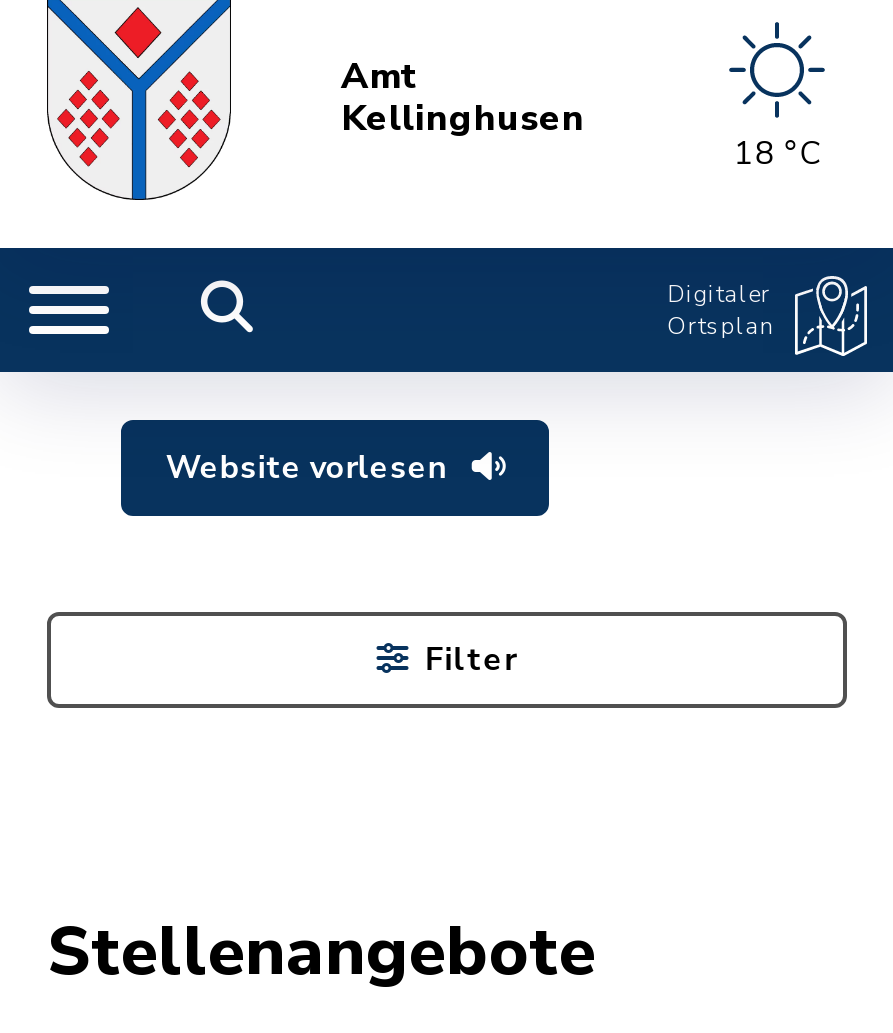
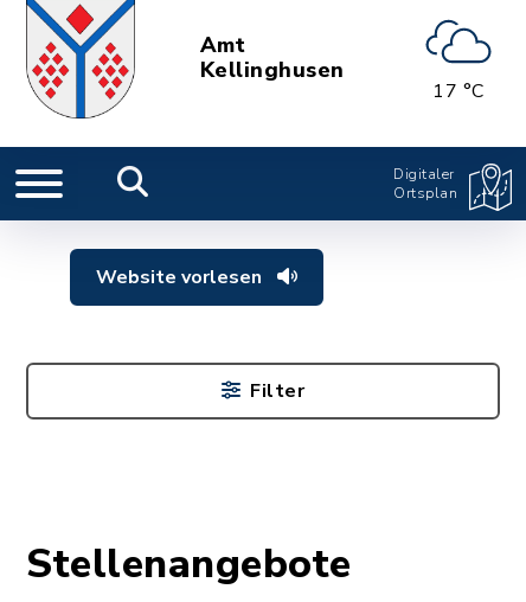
[721,20,833,175] [image] | 18 °C -> [424,14,493,104] [image] | 17 °C

